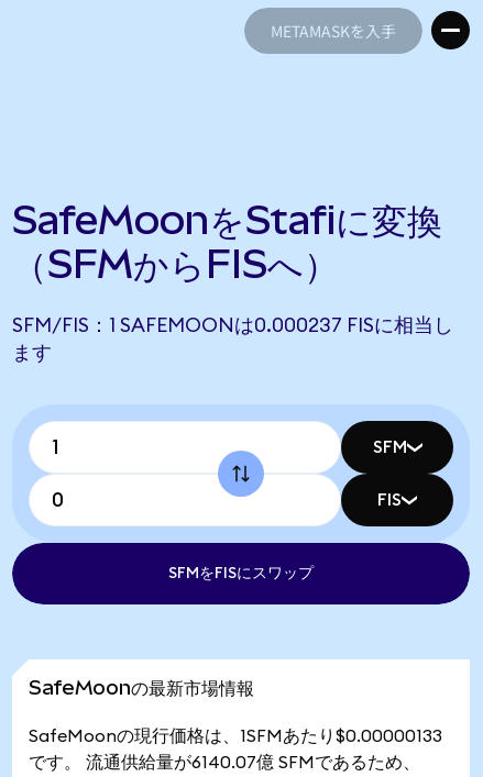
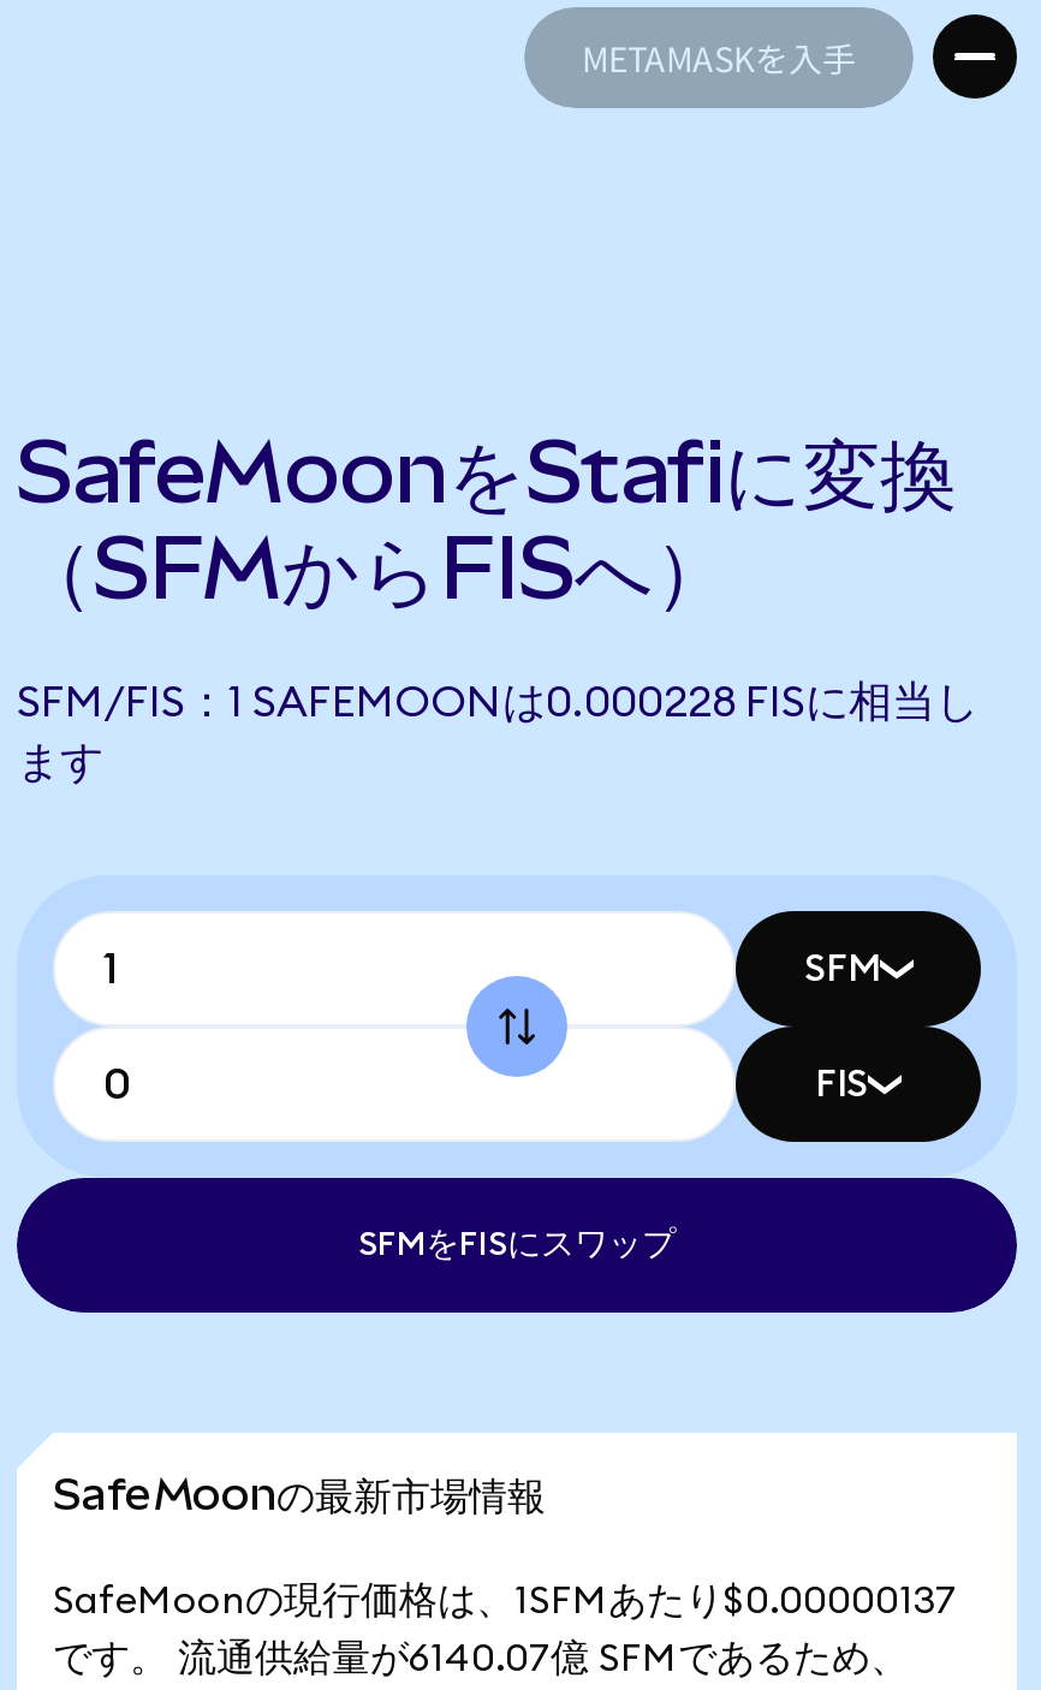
[12,315,453,335] SFM/FIS：1 SAFEMOONは0.000237 FISに相当し -> [17,680,978,724] SFM/FIS：1 SAFEMOONは0.000228 FISに相当し
[29,728,442,745] SafeMoonの現行価格は、1SFMあたり$0.00000133 -> [53,1582,957,1620] SafeMoonの現行価格は、1SFMあたり$0.00000137

